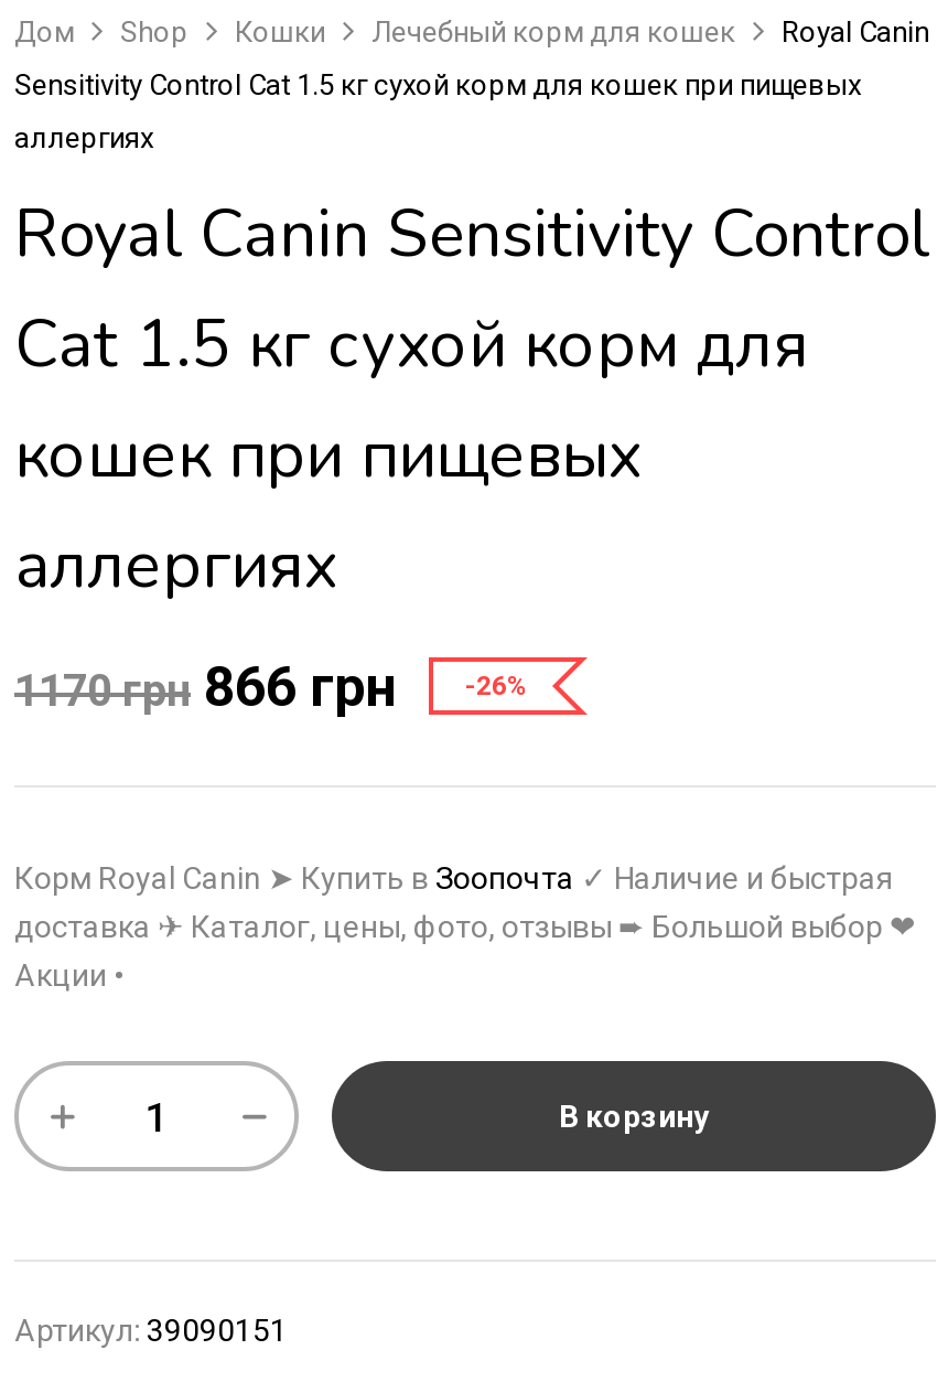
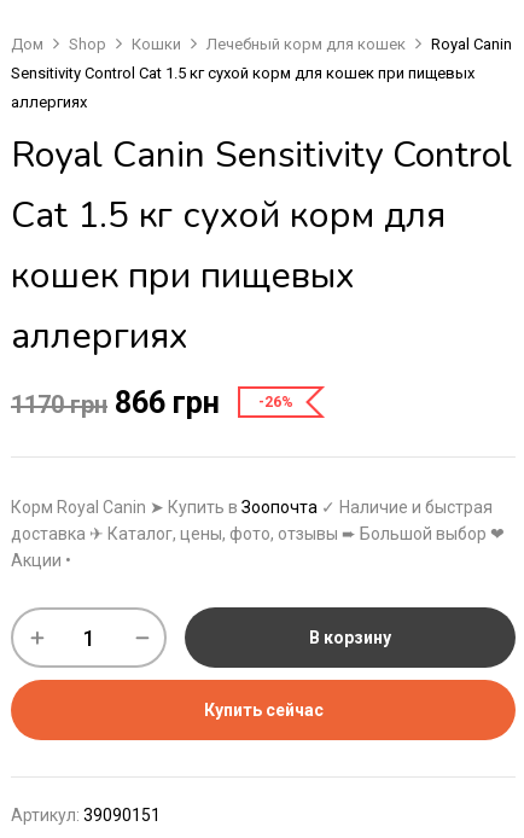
none -> [203,700,323,720] Купить сейчас

